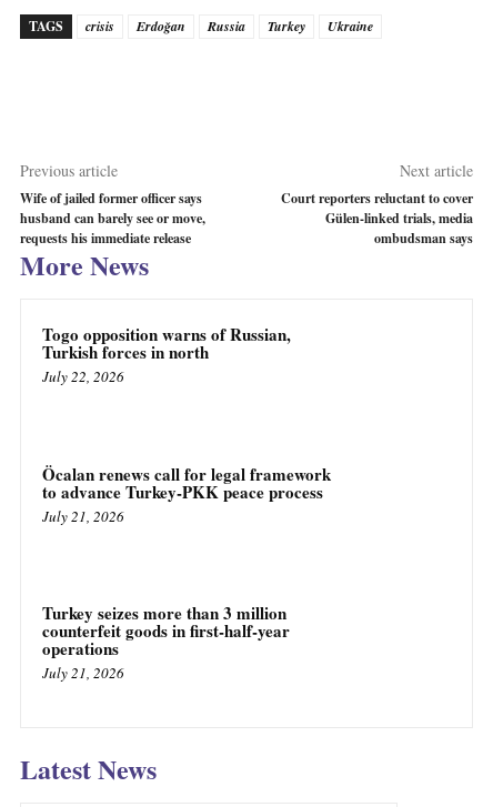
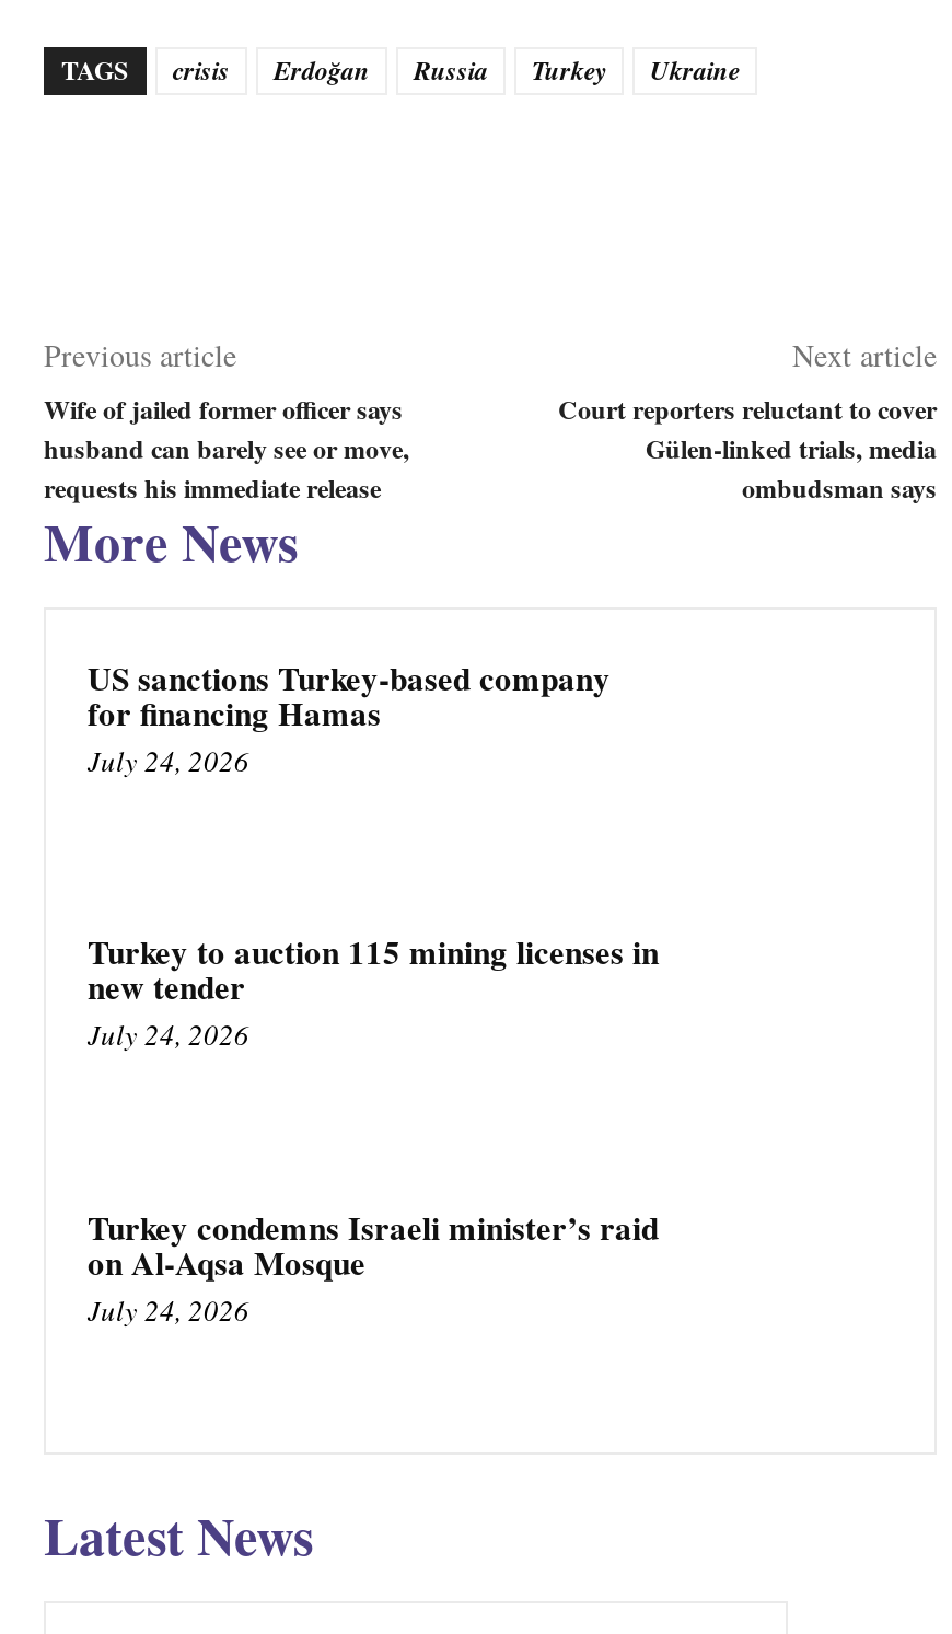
[42,322,291,386] Togo opposition warns of Russian, | Turkish forces in north | July 22, 2026 -> [88,653,611,779] US sanctions Turkey-based company | for financing Hamas | July 24, 2026
[42,461,331,526] Öcalan renews call for legal framework | to advance Turkey-PKK peace process | July 21, 2026 -> [88,927,659,1054] Turkey to auction 115 mining licenses in | new tender | July 24, 2026
[42,601,290,683] Turkey seizes more than 3 million | counterfeit goods in first-half-year | operations | July 21, 2026 -> [88,1203,659,1330] Turkey condemns Israeli minister’s raid | on Al-Aqsa Mosque | July 24, 2026

